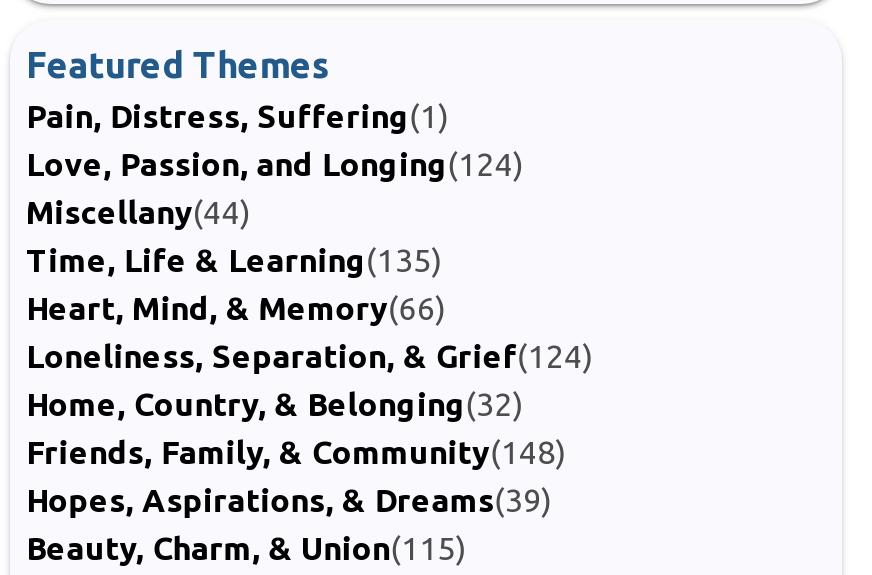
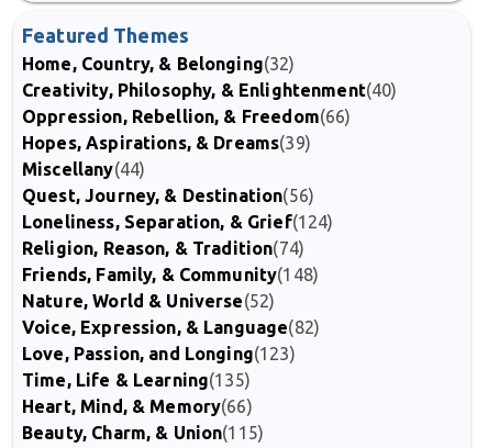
[26,98,523,182] Pain, Distress, Suffering (1) | Love, Passion, and Longing(124) -> [22,80,397,126] Creativity, Philosophy, & Enlightenment(40) | Oppression, Rebellion, & Freedom(66)
none -> [22,186,320,363] Quest, Journey, & Destination(56) | Religion, Reason, & Tradition(74) | Nature, World & Universe(52) | Voice, Expression, & Language(82) | Love, Passion, and Longing(123)
moved [26,242,446,326] -> [22,370,253,416]: Time, Life & Learning(135) | Heart, Mind, & Memory(66)
moved [26,338,593,374] -> [22,212,333,232]: Loneliness, Separation, & Grief(124)
moved [26,386,523,422] -> [22,54,295,74]: Home, Country, & Belonging(32)
moved [26,434,566,470] -> [22,265,319,284]: Friends, Family, & Community(148)
moved [26,482,552,518] -> [22,133,311,153]: Hopes, Aspirations, & Dreams(39)

